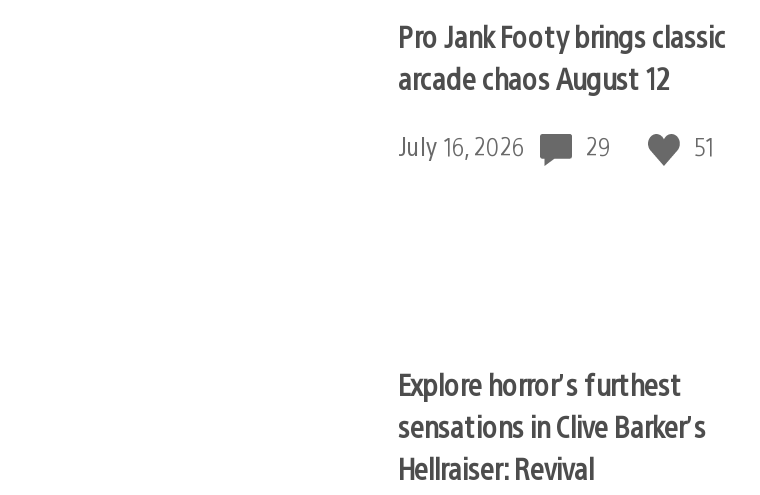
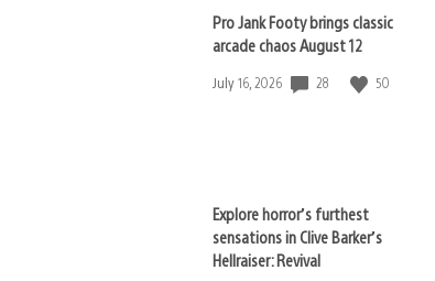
[580,128,616,162] 29 -> [313,73,333,92] 28
[694,128,714,162] 51 -> [376,73,390,92] 50

